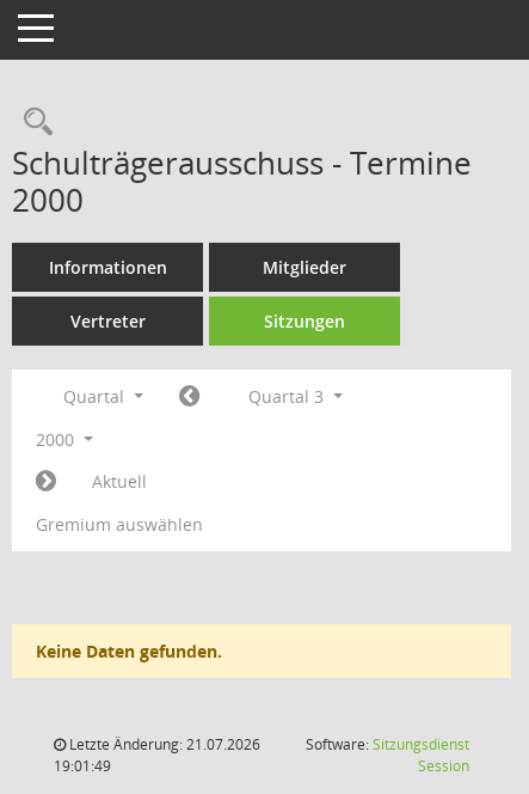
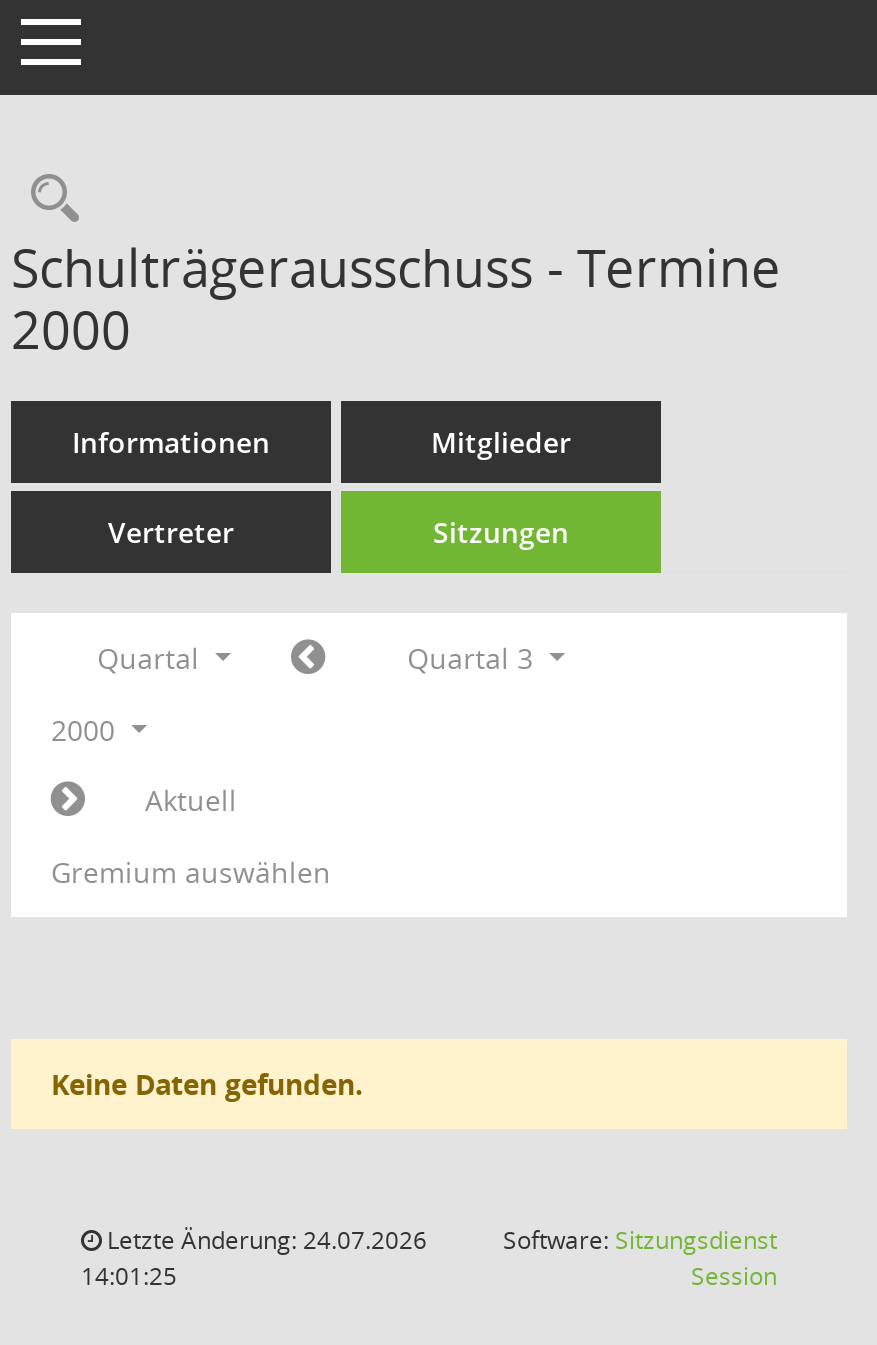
[66,734,260,755] Letzte Änderung: 21.07.2026 -> [101,1223,427,1257] Letzte Änderung: 24.07.2026
[54,756,111,776] 19:01:49 -> [81,1259,177,1293] 14:01:25

